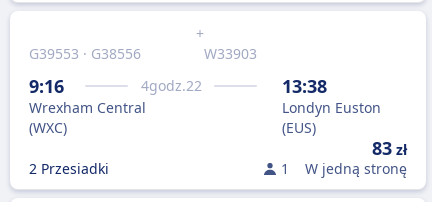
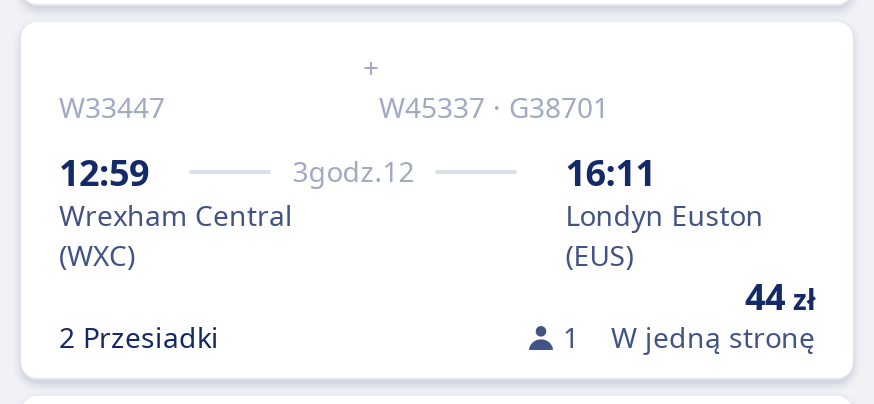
[29,44,141,63] G39553 · G38556 -> [59,88,165,126] W33447
[204,44,257,63] W33903 -> [379,88,609,126] W45337 · G38701
[29,74,202,98] 9:16 | 4godz.22 -> [59,148,414,196] 12:59 | 3godz.12
[282,74,327,98] 13:38 -> [566,148,656,196] 16:11
[372,136,407,160] 83 zł -> [745,272,815,320] 44 zł

